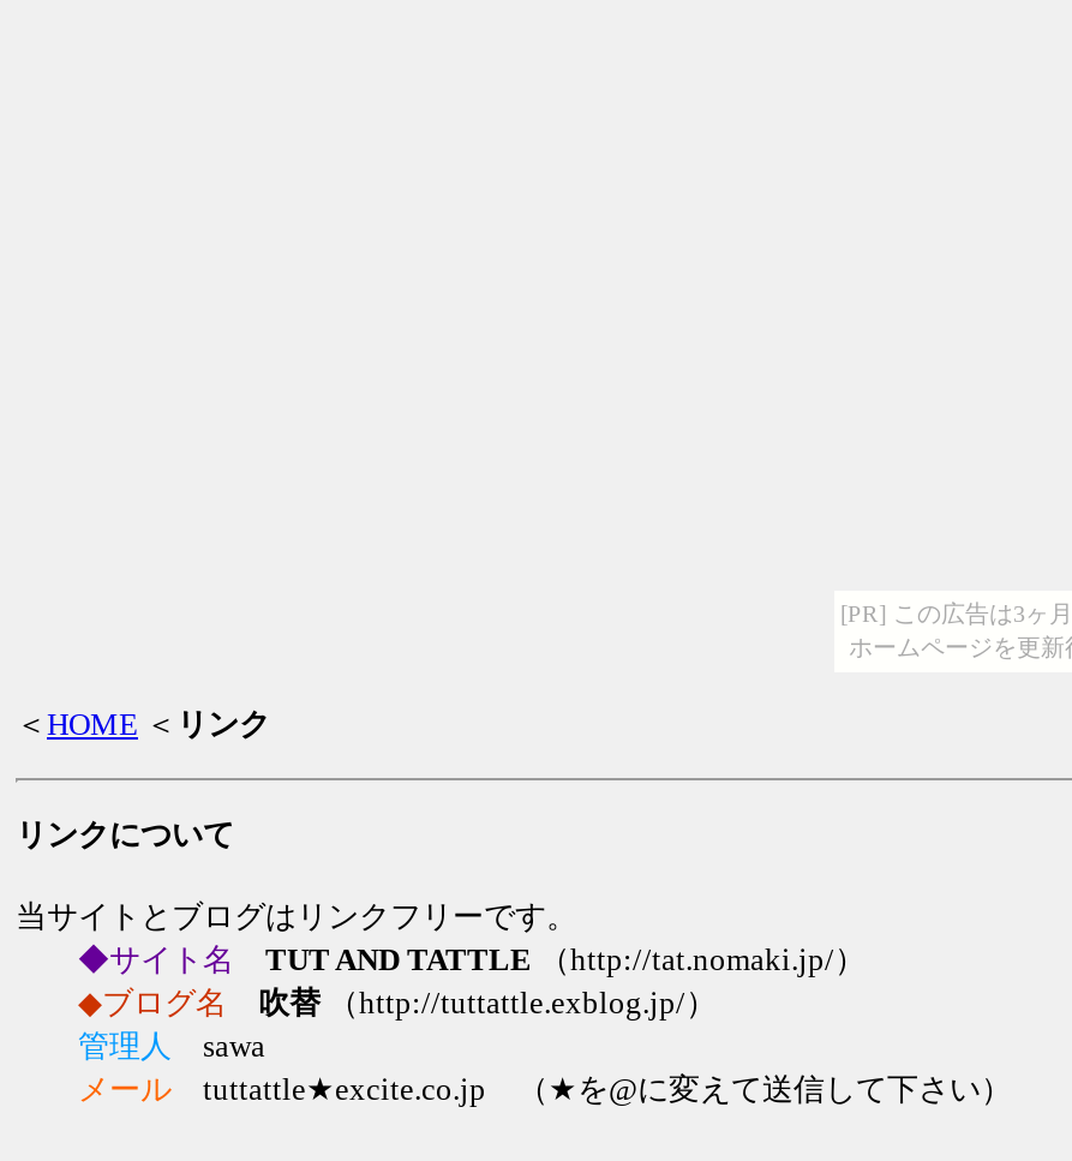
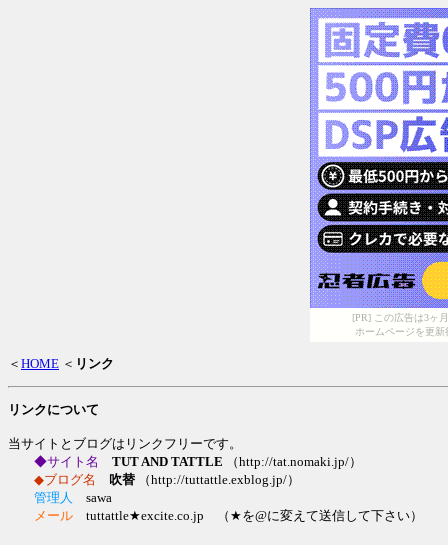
none -> [309,7,445,308] [image]

